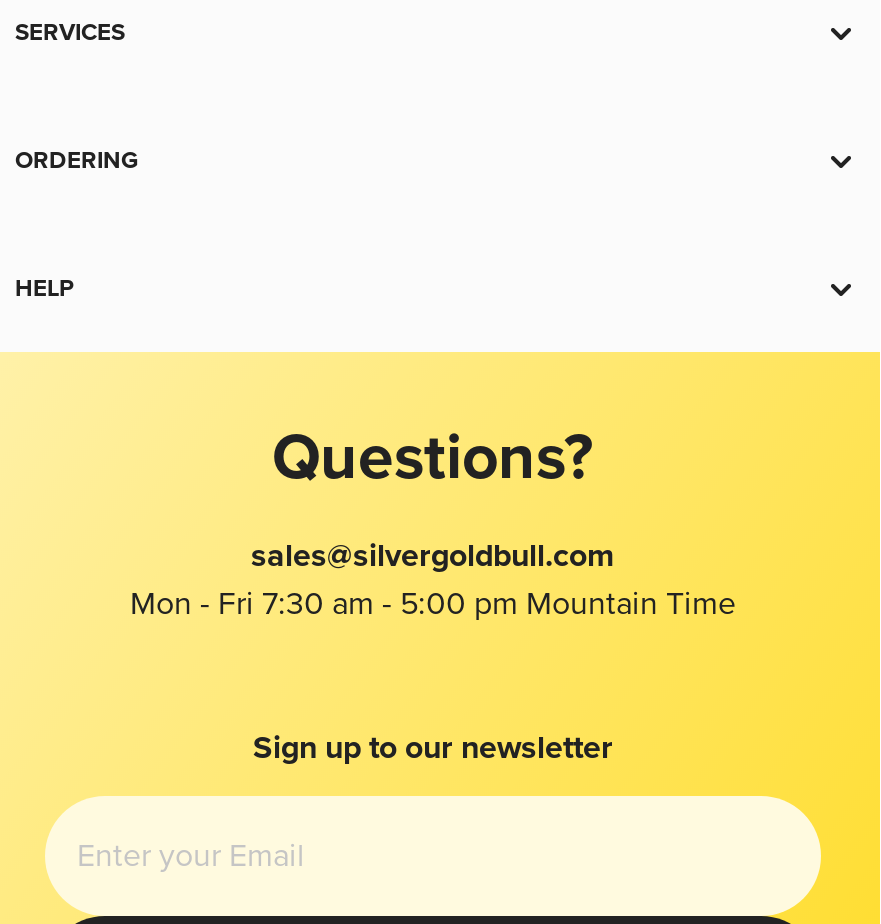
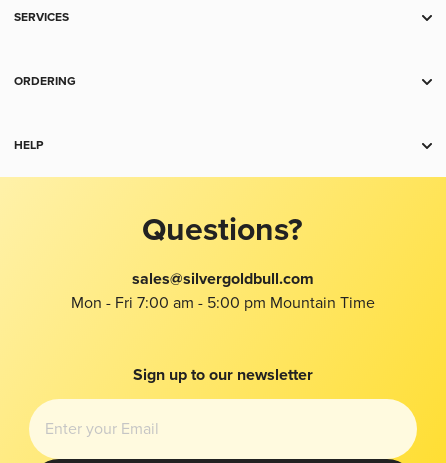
[130,584,736,624] Mon - Fri 7:30 am - 5:00 pm Mountain Time -> [71,293,375,313] Mon - Fri 7:00 am - 5:00 pm Mountain Time

